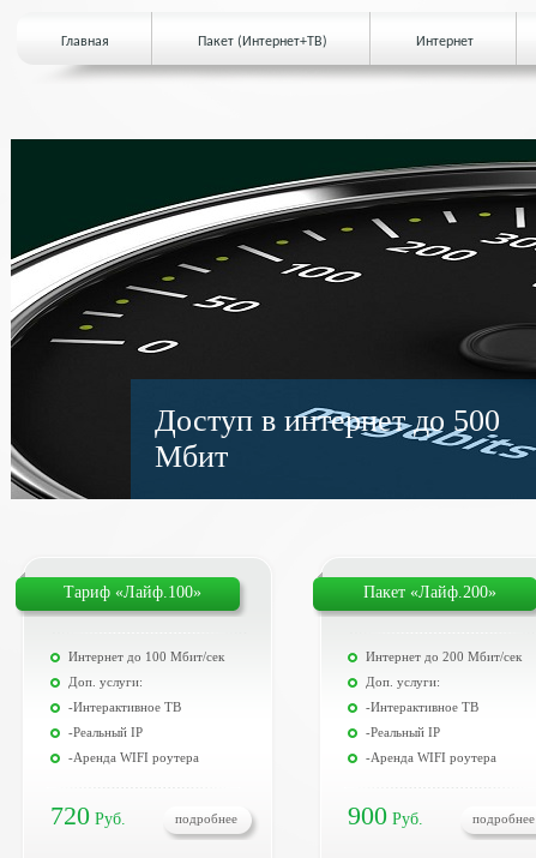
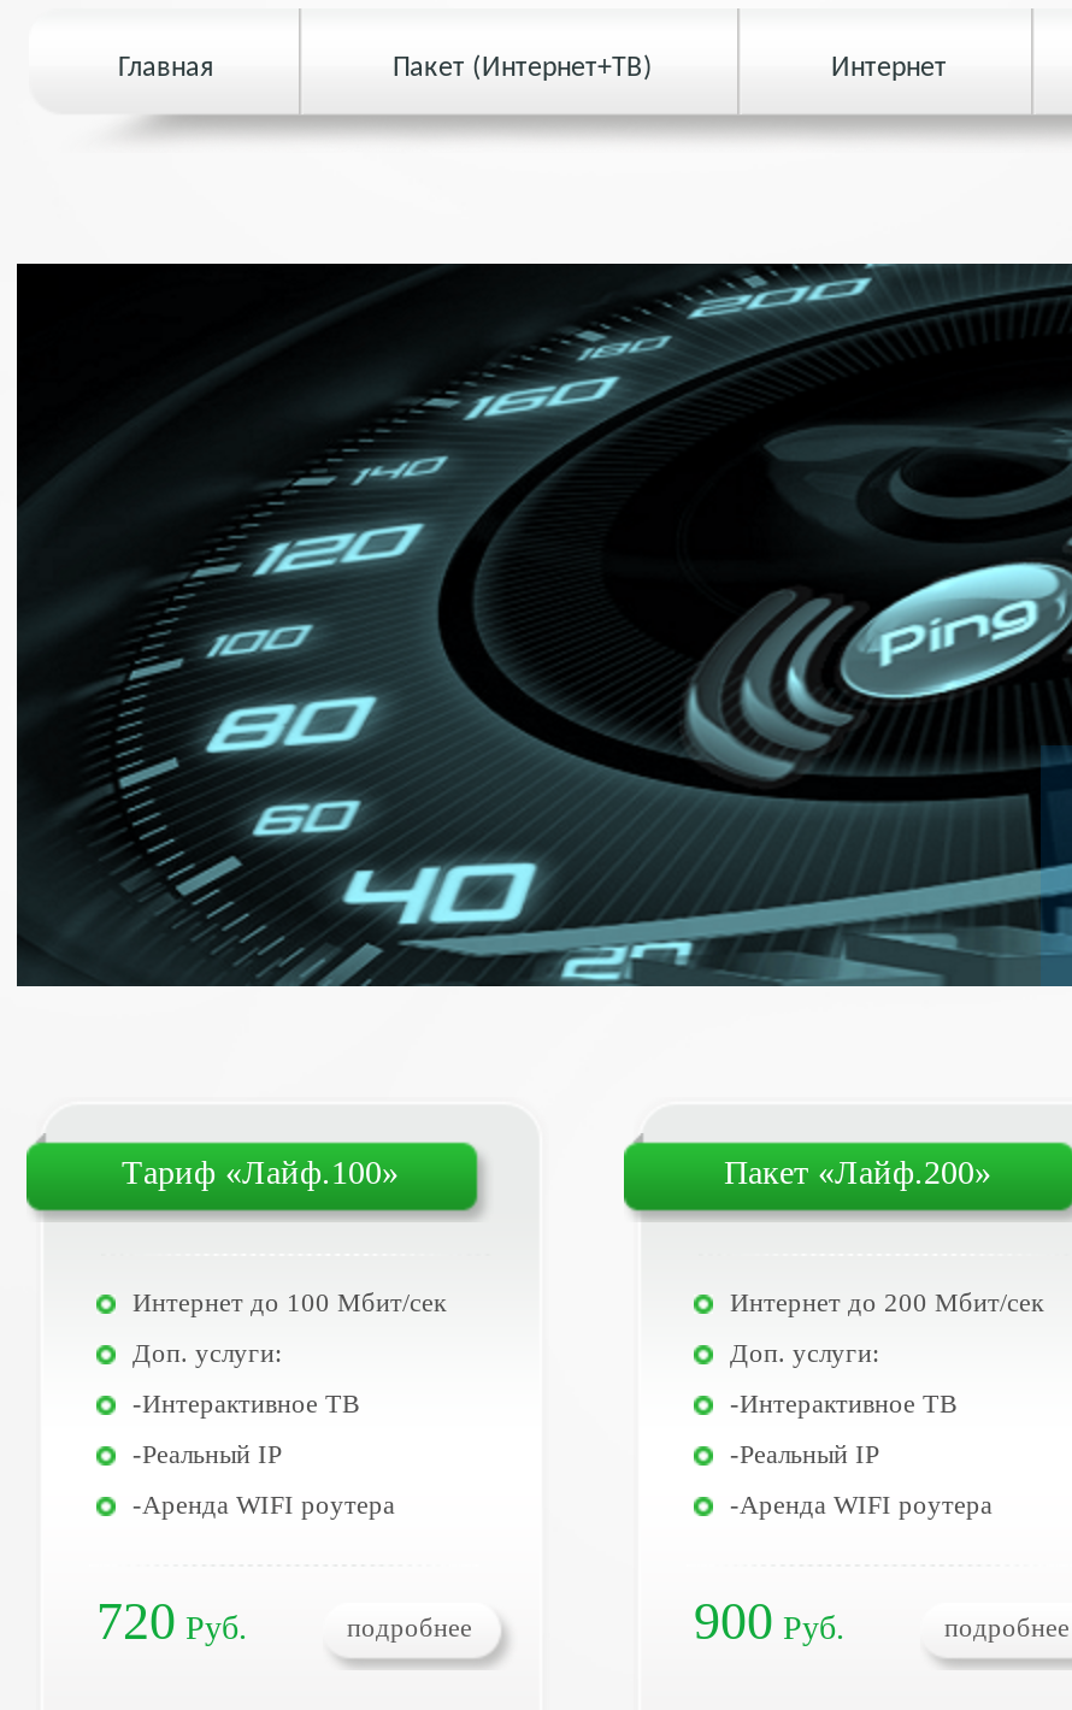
[11,138,532,499] [image] -> [14,261,1065,986] [image]
[155,403,500,474] Доступ в интернет до 500 | Мбит -> none

